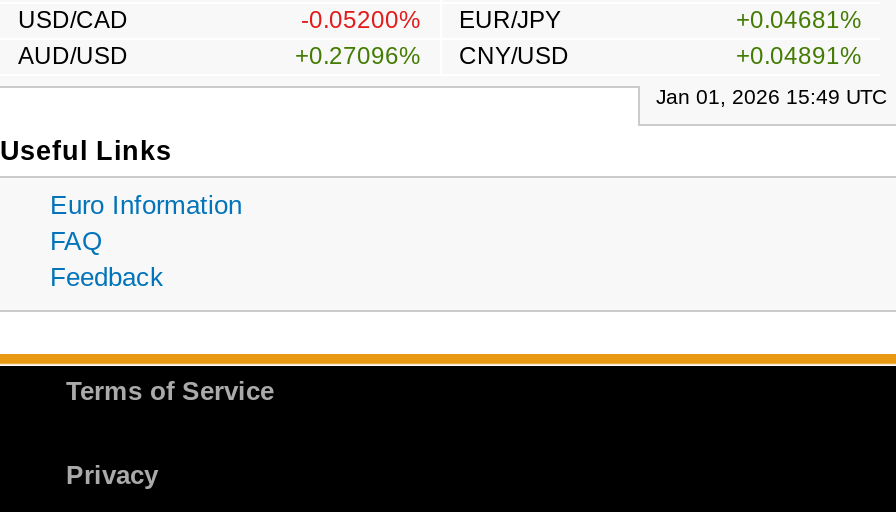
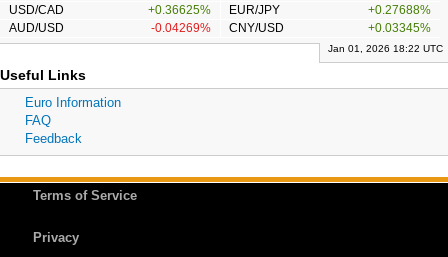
[301,6,561,34] -0.05200% EUR/JPY -> [147,3,280,17] +0.36625% EUR/JPY
[736,6,862,34] +0.04681% -> [368,3,431,17] +0.27688%
[295,42,569,70] +0.27096% CNY/USD -> [150,21,284,35] -0.04269% CNY/USD
[736,42,862,70] +0.04891% -> [368,21,431,35] +0.03345%
[656,86,886,108] Jan 01, 2026 15:49 UTC -> [328,43,443,54] Jan 01, 2026 18:22 UTC

